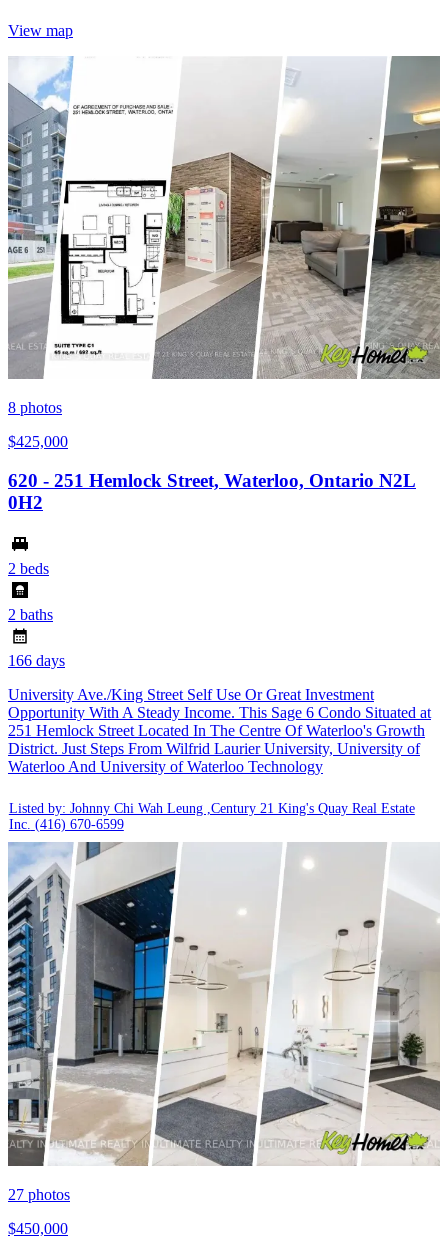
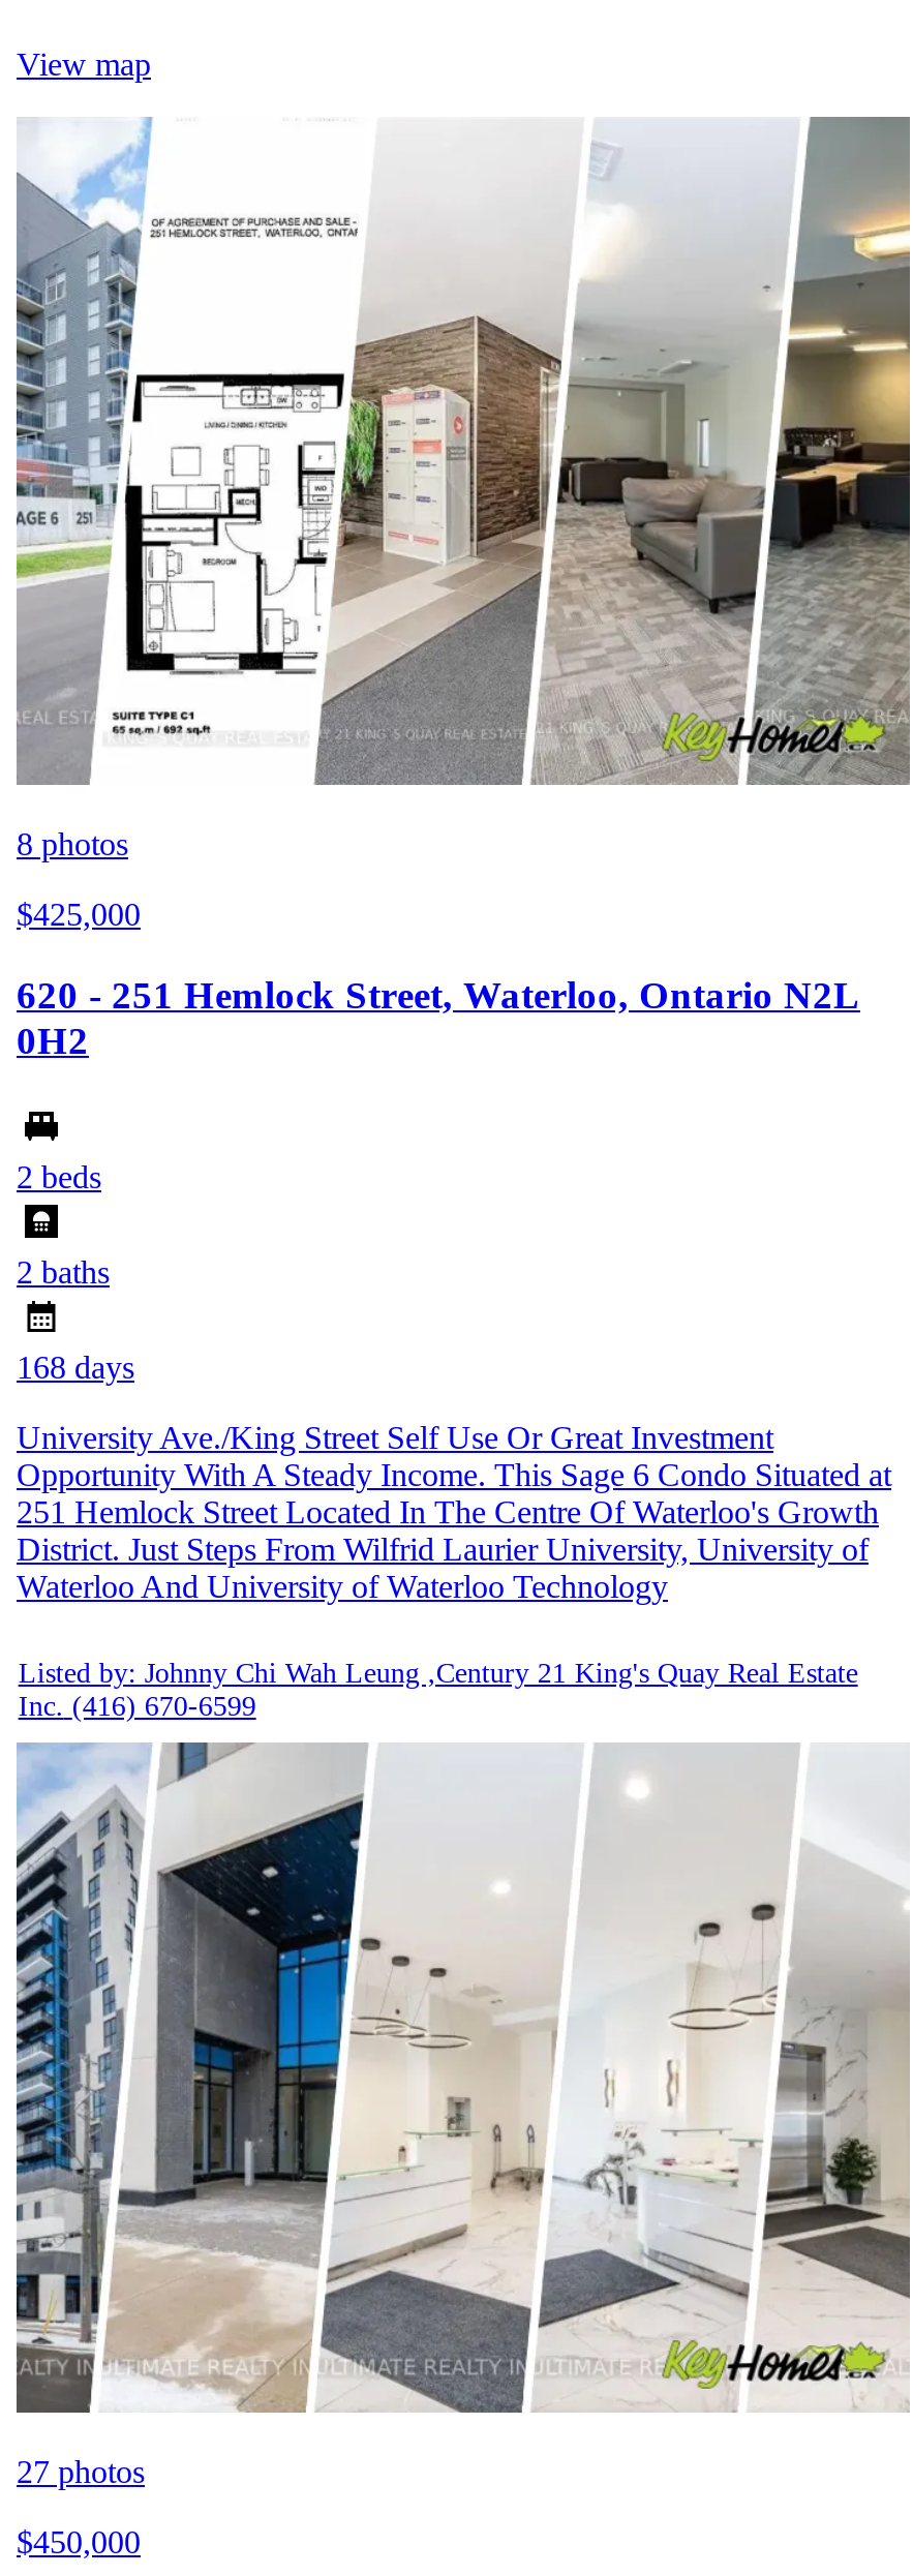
[8,652,65,669] 166 days -> [17,1351,134,1386] 168 days

